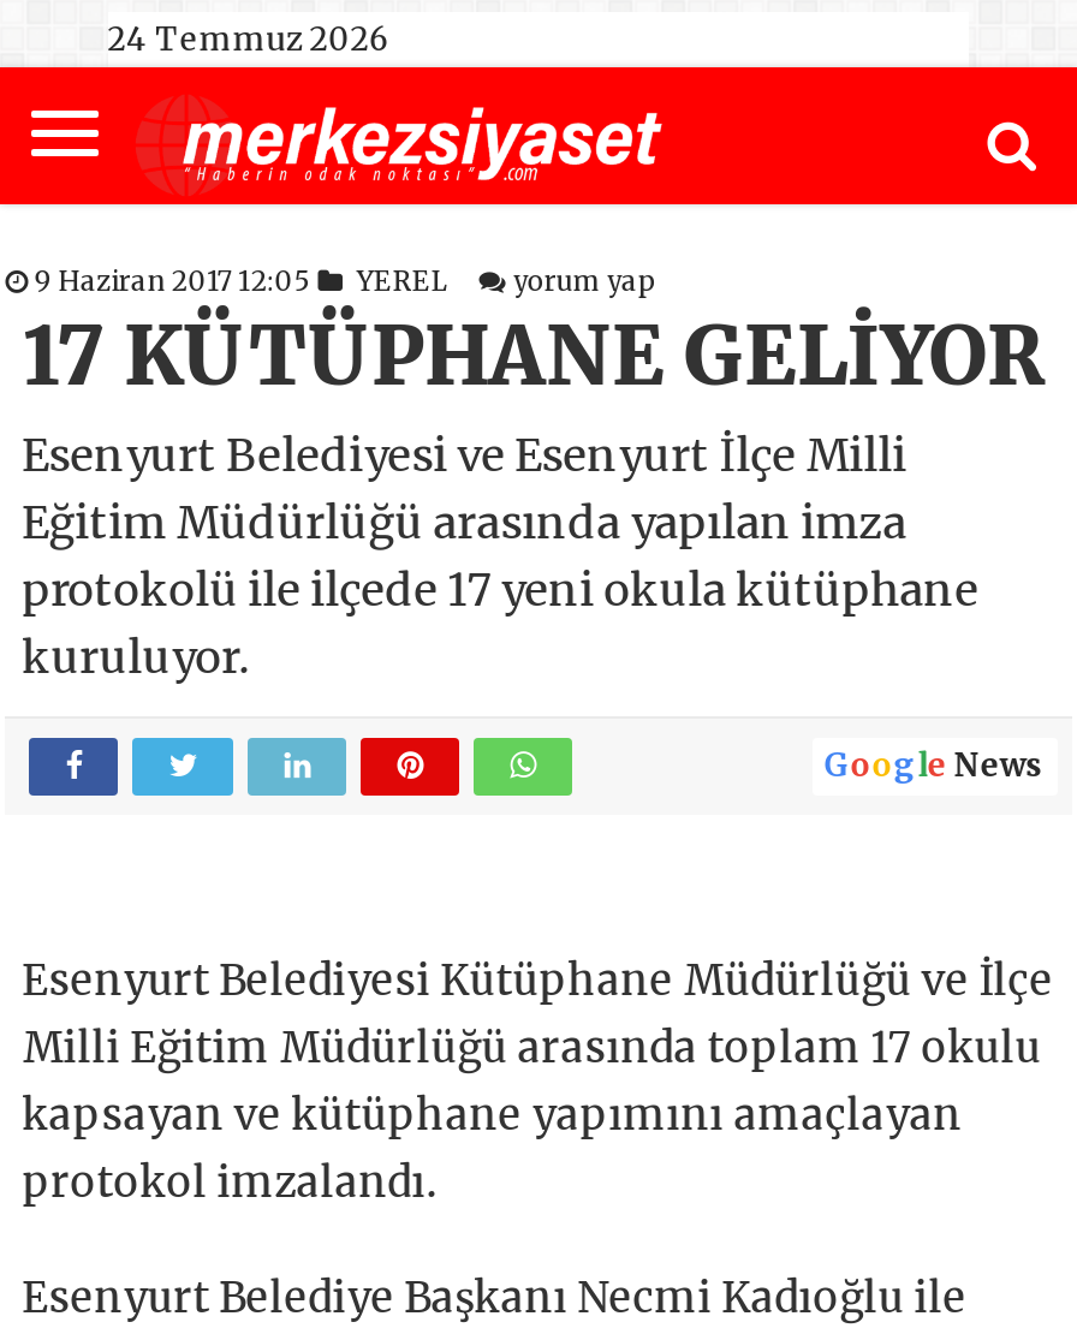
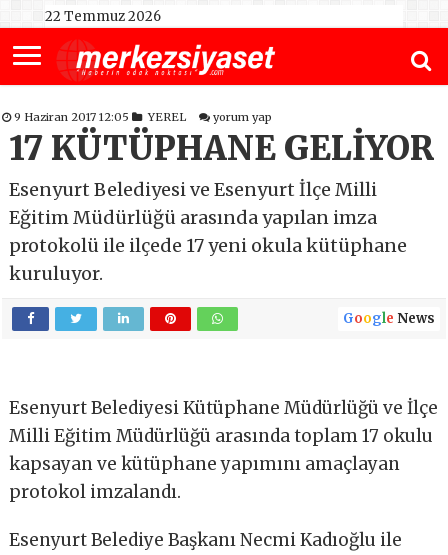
[108,19,389,60] 24 Temmuz 2026 -> [45,8,161,25] 22 Temmuz 2026

